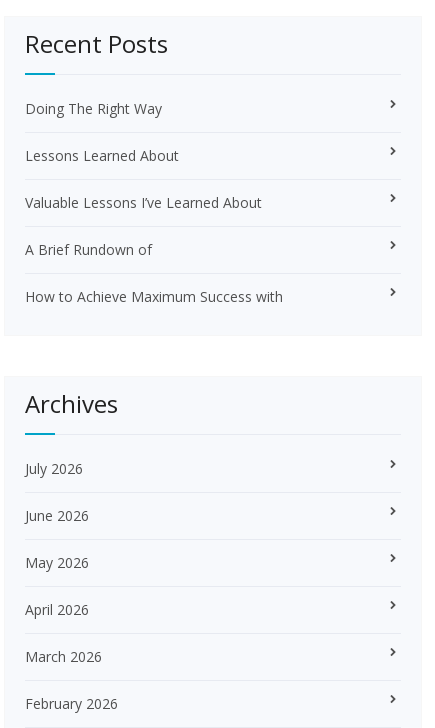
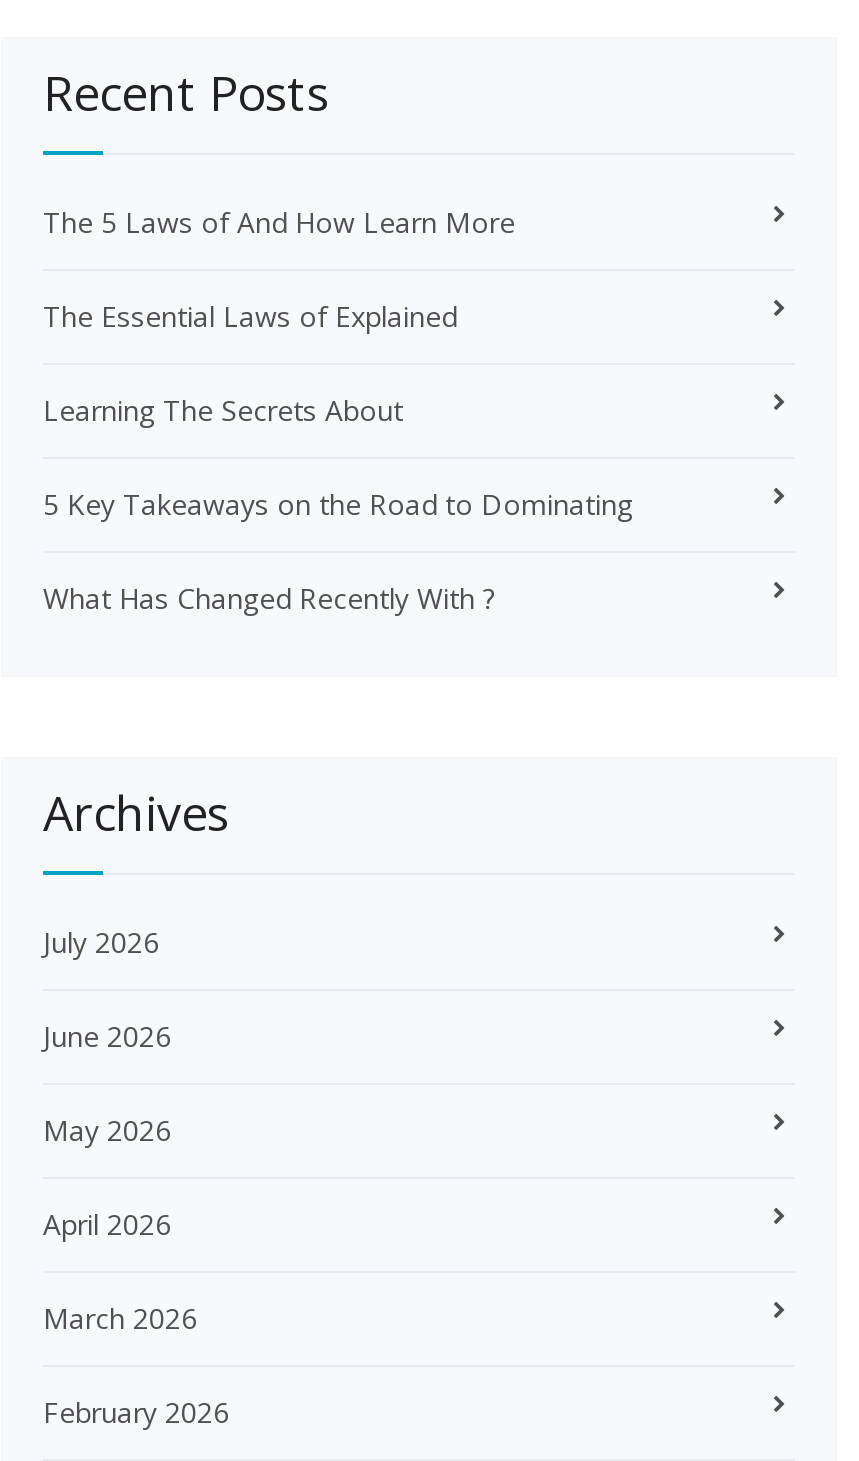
[25,99,162,118] Doing The Right Way -> [43,203,515,241] The 5 Laws of And How Learn More
[25,146,179,165] Lessons Learned About -> [43,297,457,335] The Essential Laws of Explained
[25,193,262,212] Valuable Lessons I’ve Learned About -> [43,391,403,429] Learning The Secrets About
[25,240,152,259] A Brief Rundown of -> [43,485,633,523] 5 Key Takeaways on the Road to Dominating
[25,287,283,306] How to Achieve Maximum Success with -> [43,579,495,617] What Has Changed Recently With ?

